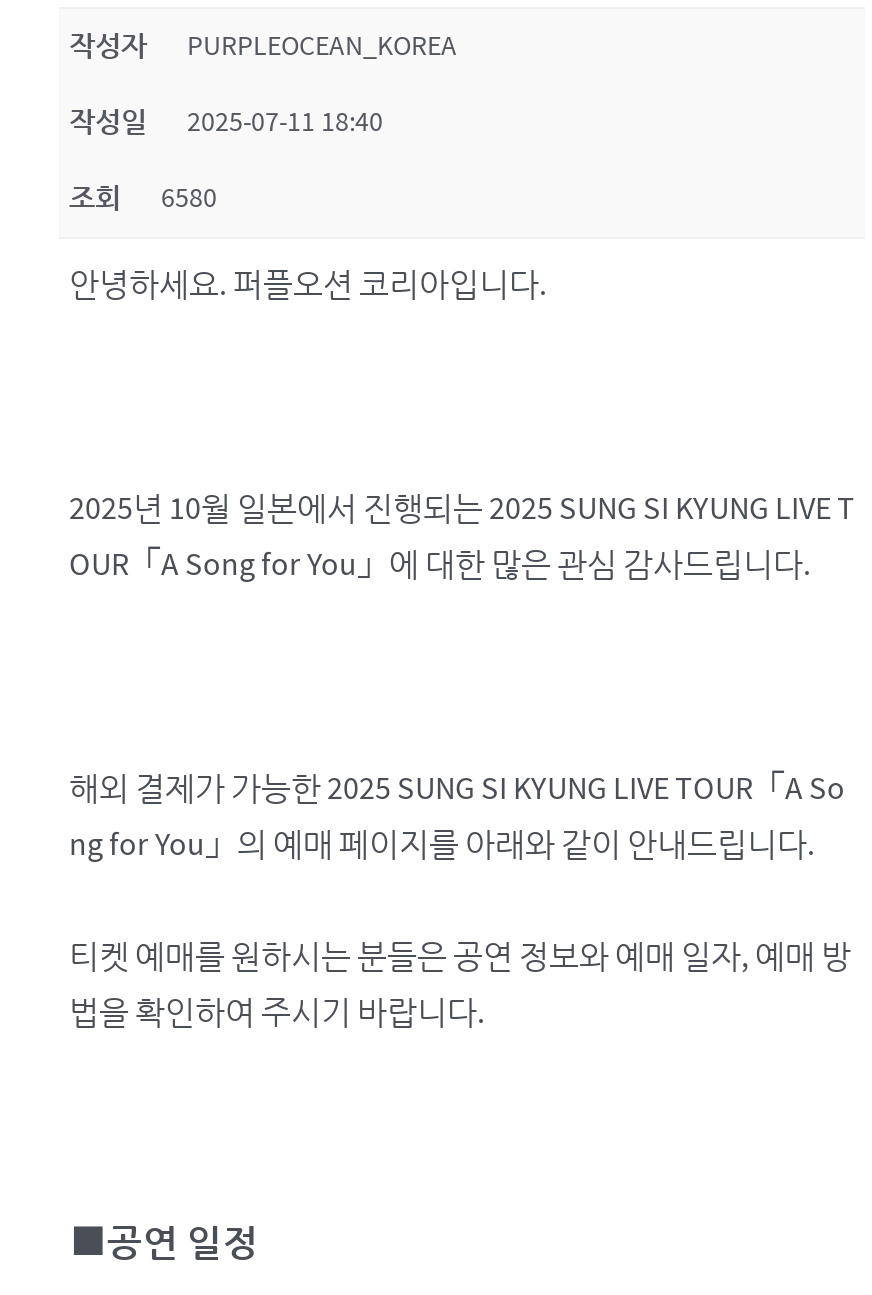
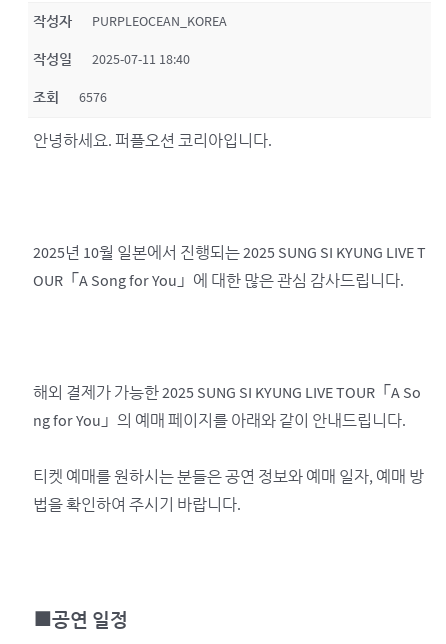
[69,181,217,215] 조회 6580 -> [33,89,107,106] 조회 6576

